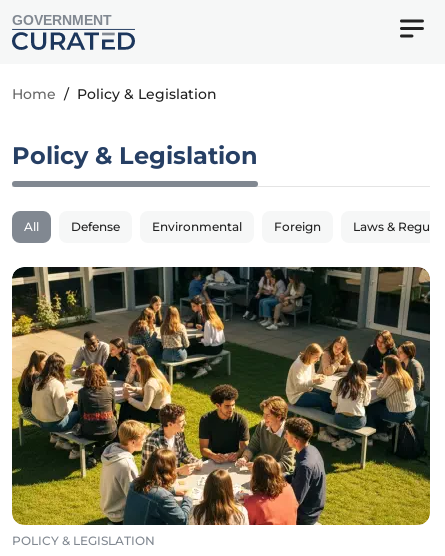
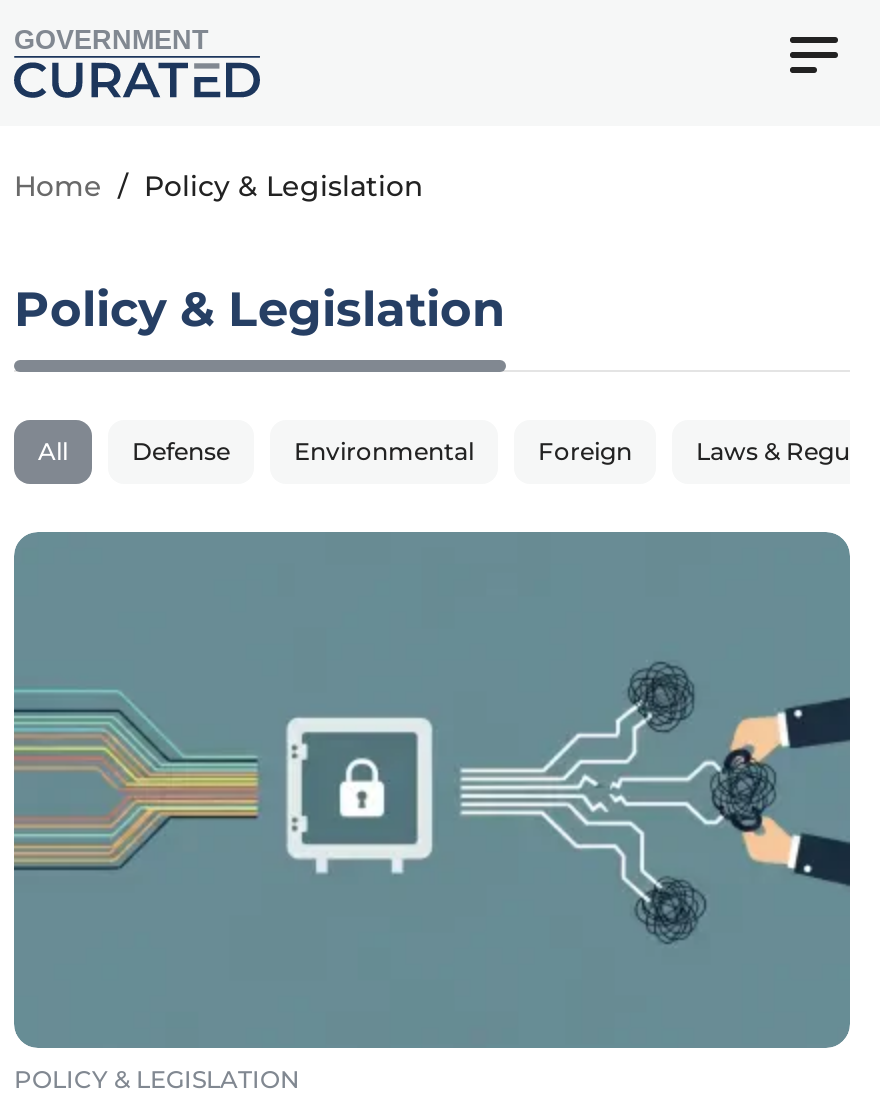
[11,266,431,526] [image] -> [12,530,852,1050] [image]

